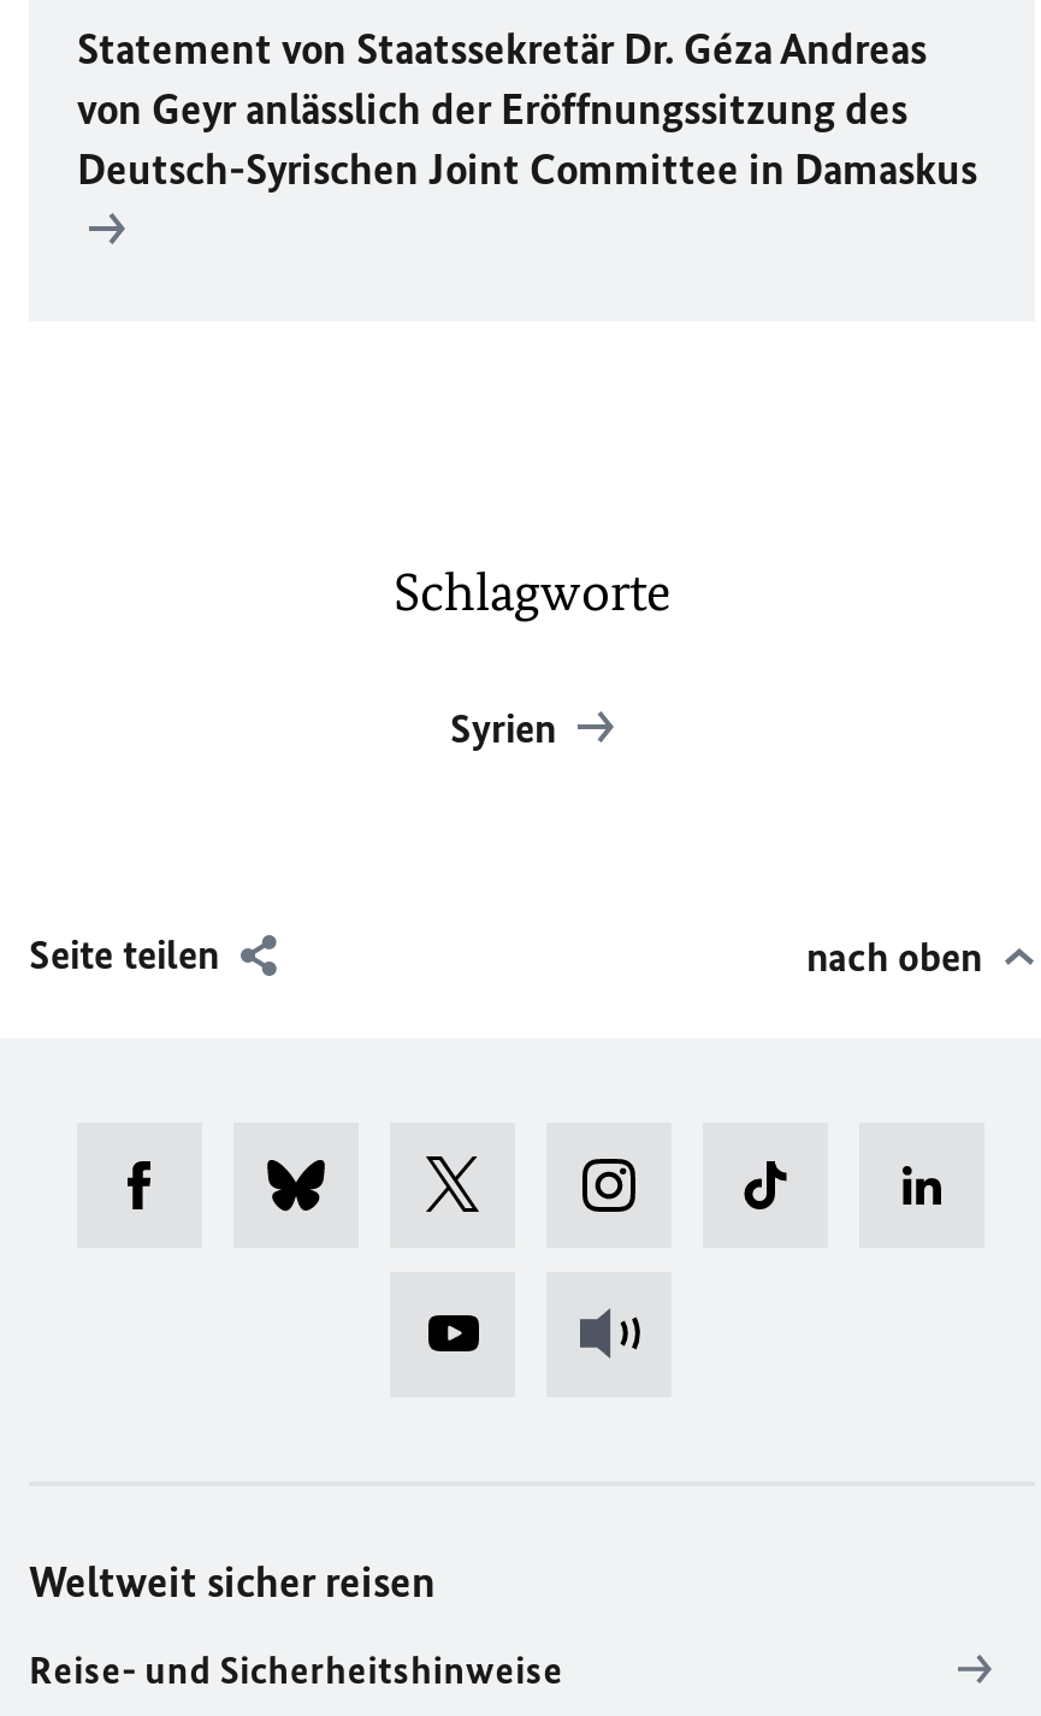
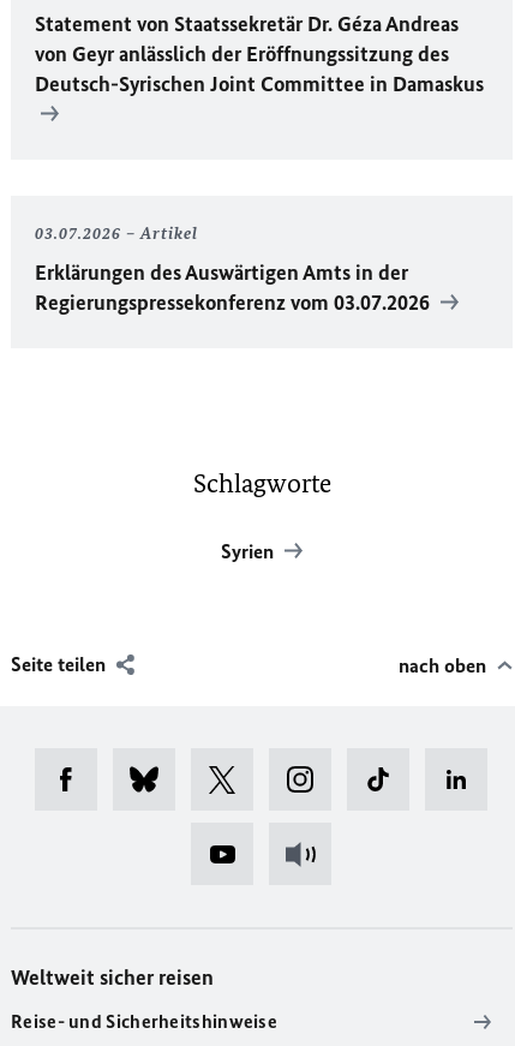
none -> [35,223,435,316] 03.07.2026 | Artikel | Erklärungen des Auswärtigen Amts in der | Regierungspressekonferenz vom 03.07.2026

